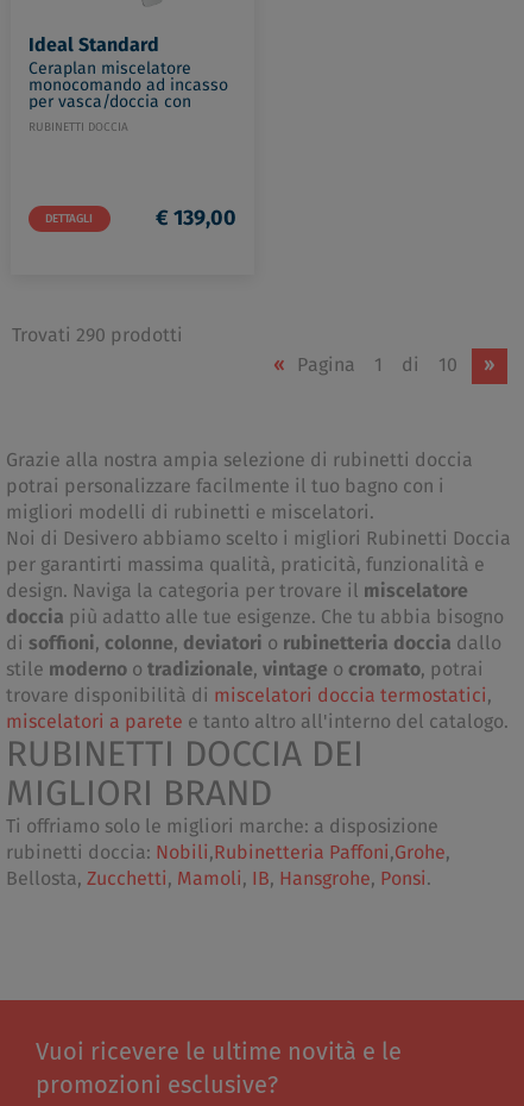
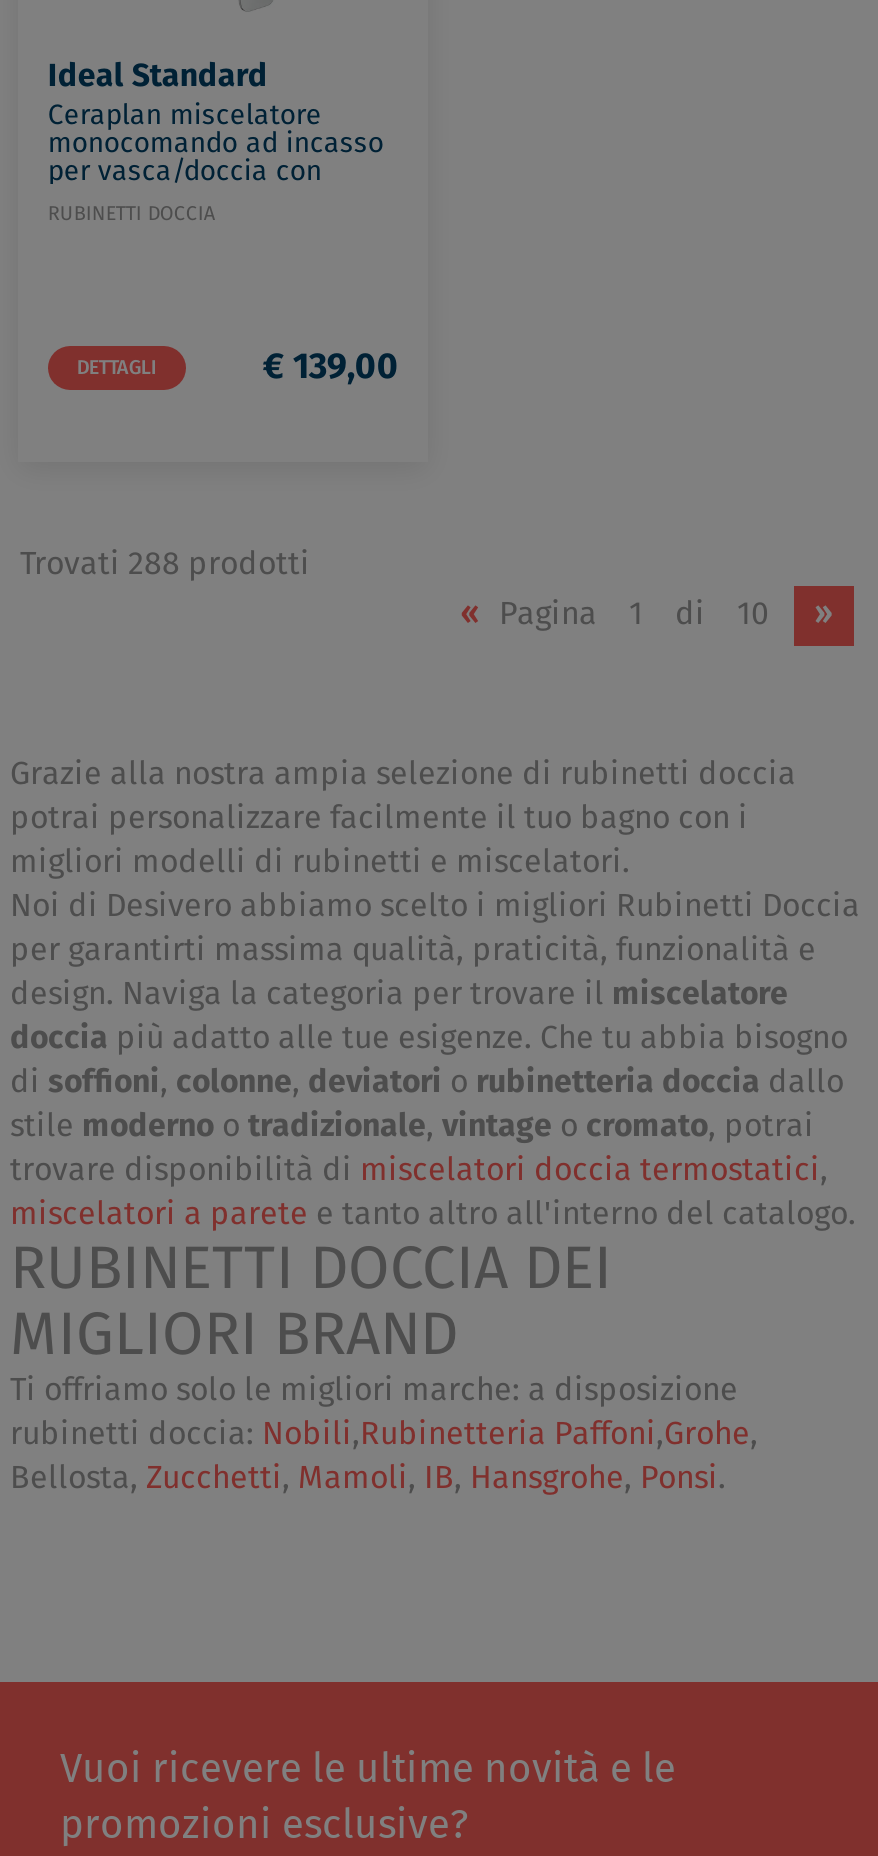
[12,321,183,348] Trovati 290 prodotti -> [20,540,310,586] Trovati 288 prodotti

